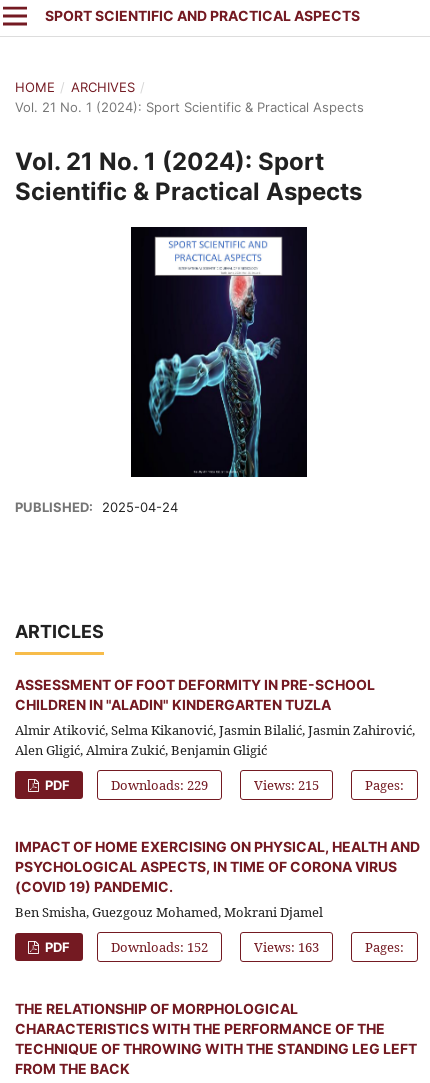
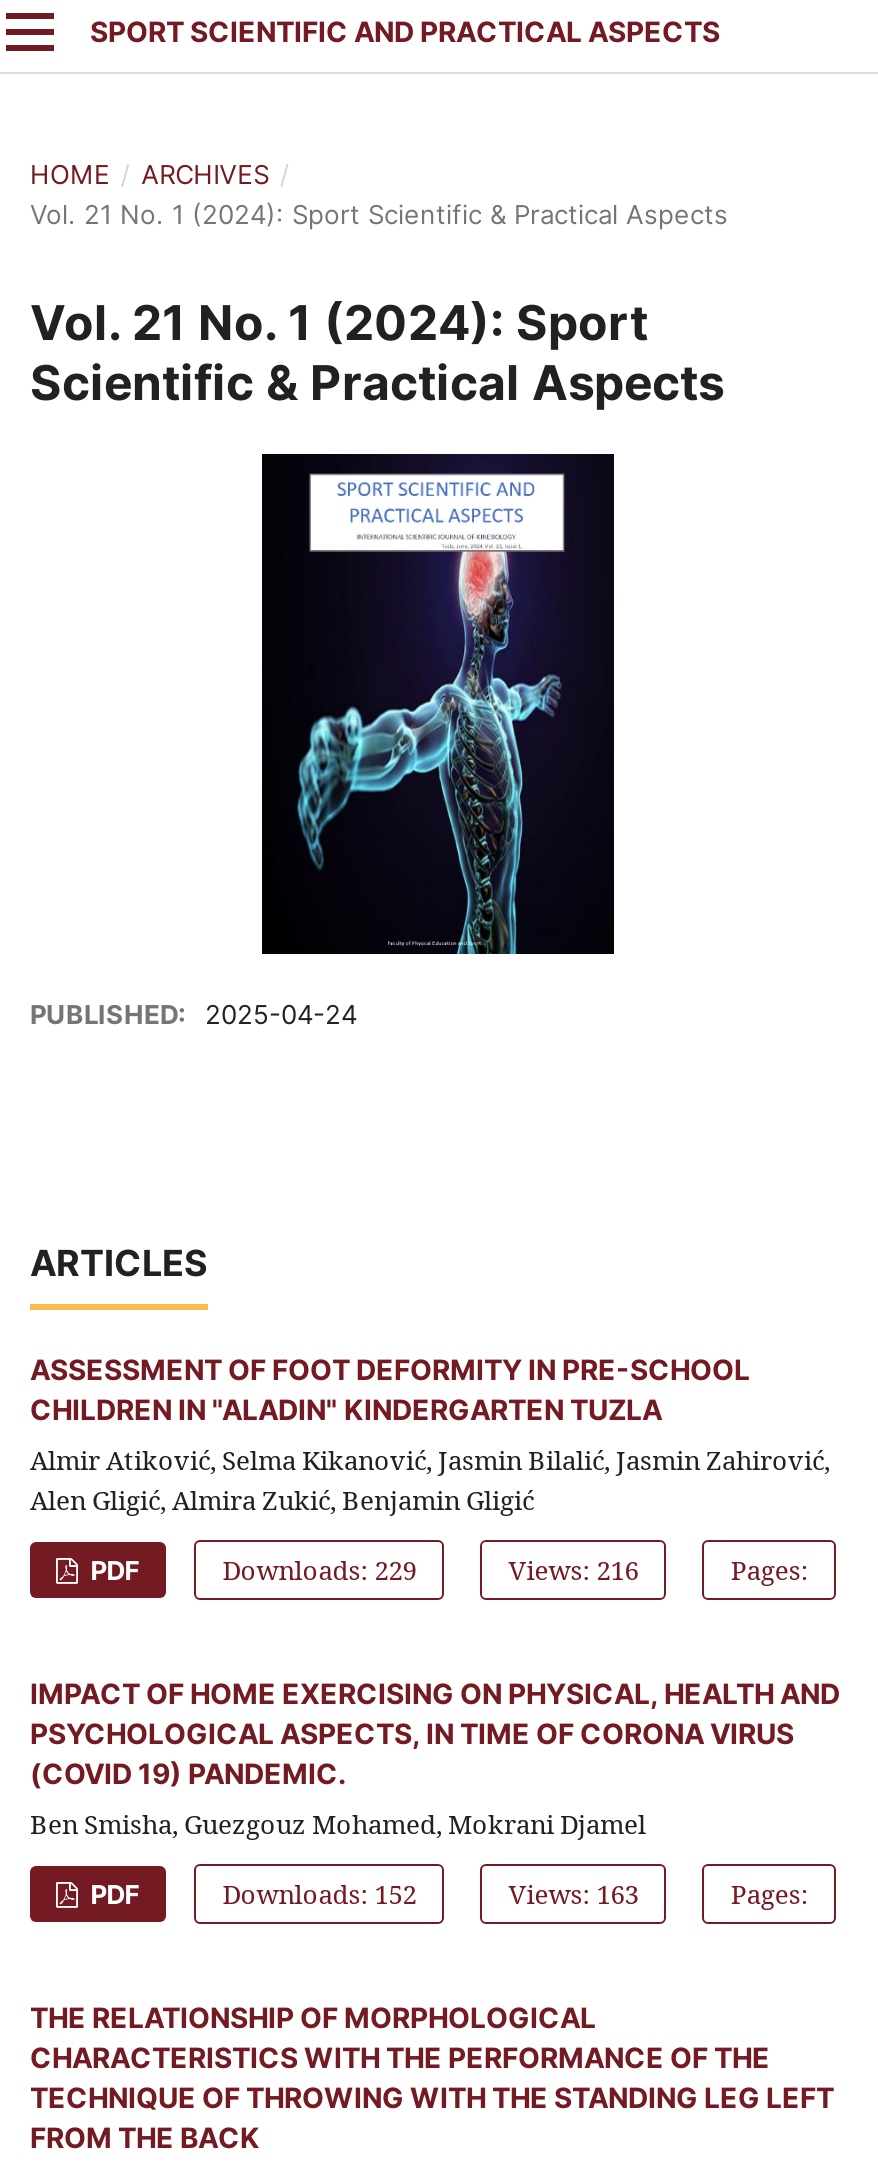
[254,776,319,794] Views: 215 -> [509,1552,639,1588] Views: 216

